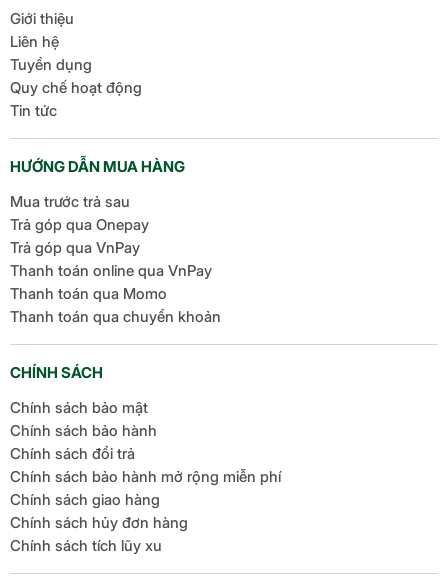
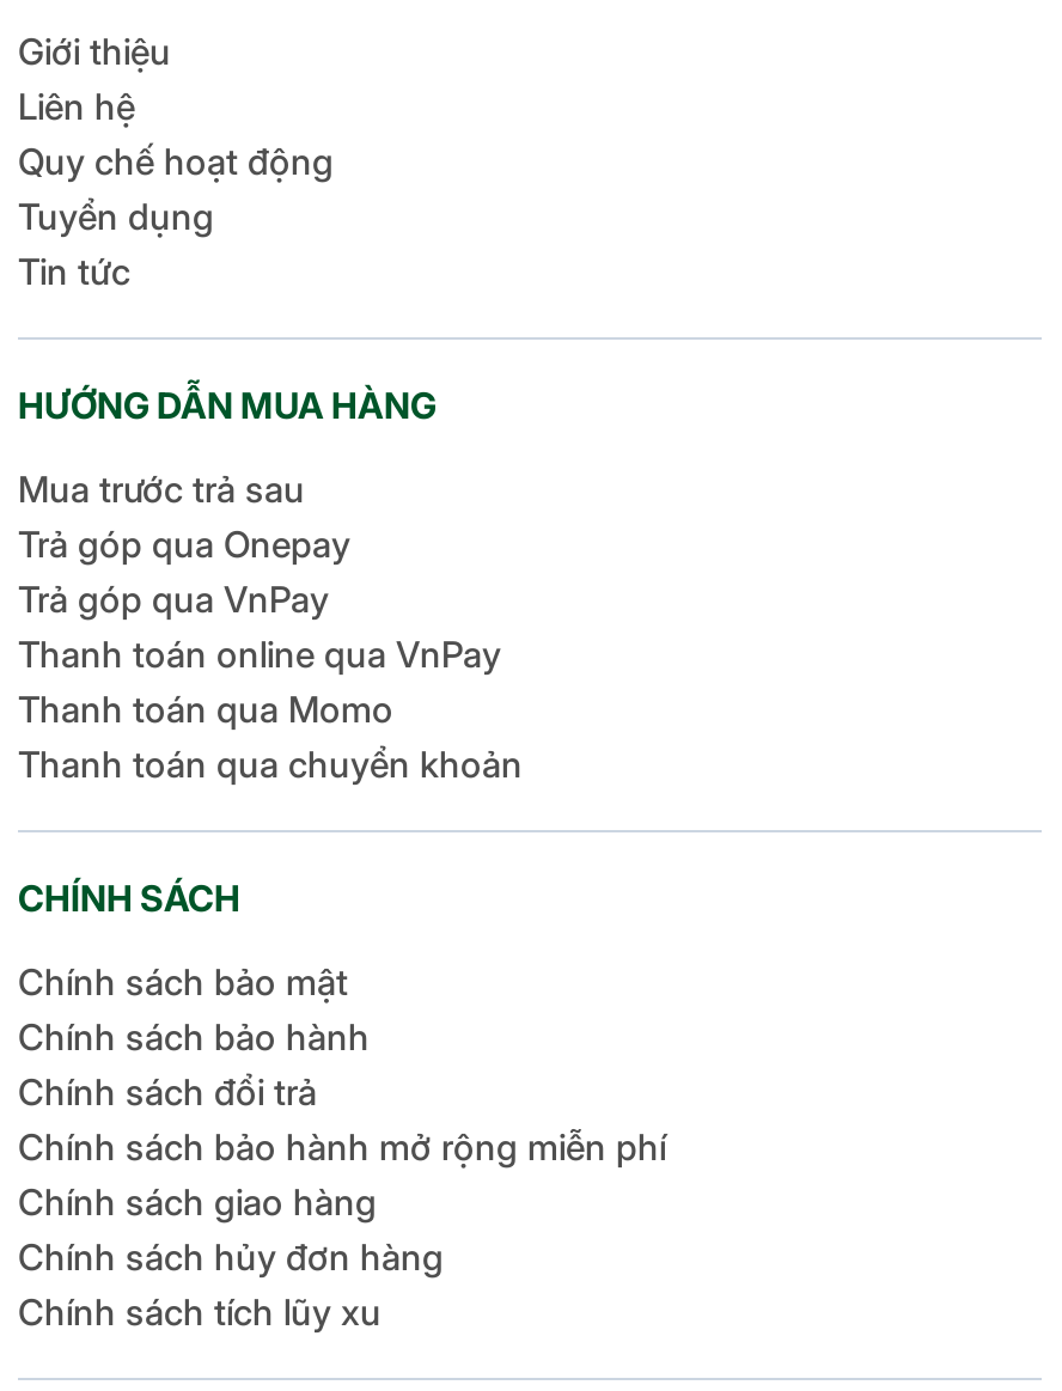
moved [10,55,92,74] -> [18,194,214,240]: Tuyển dụng
moved [10,78,142,97] -> [18,139,334,185]: Quy chế hoạt động

